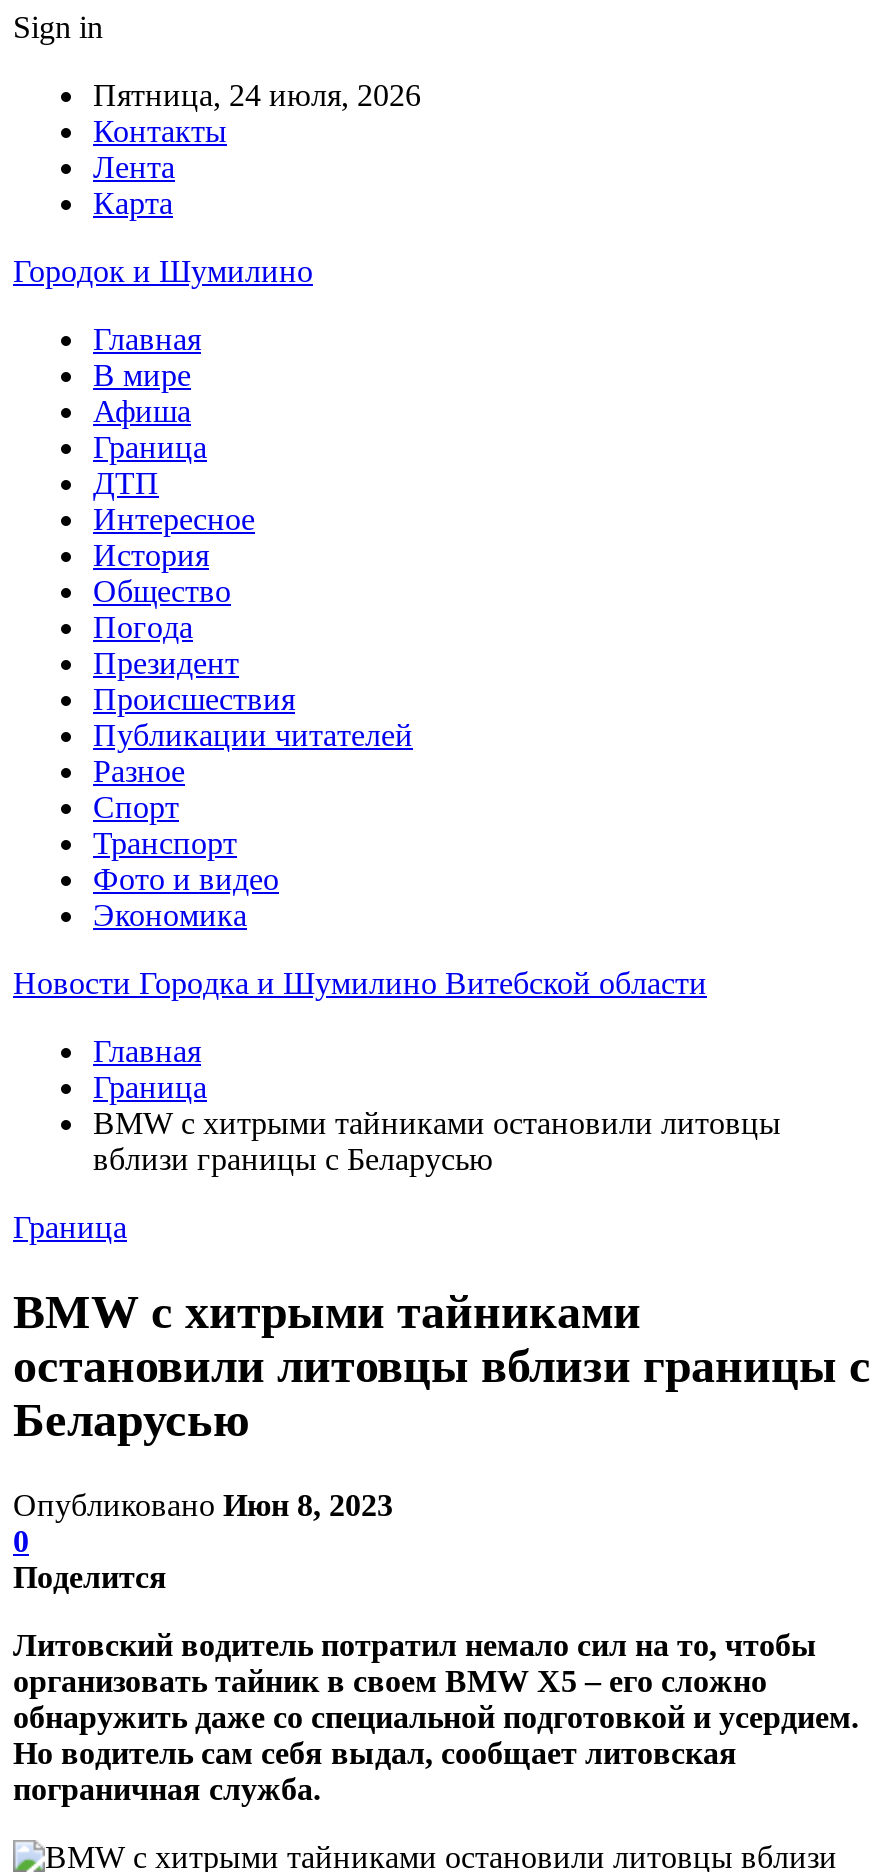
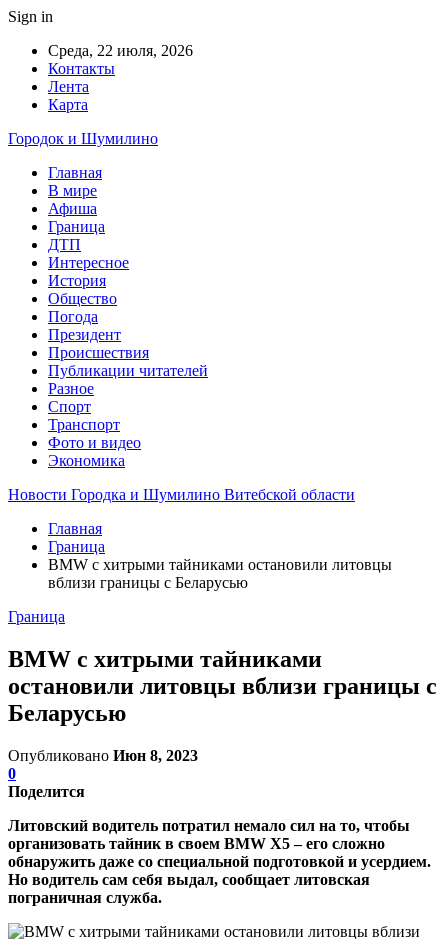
[93,78,421,112] Пятница, 24 июля, 2026 -> [48,42,193,59] Среда, 22 июля, 2026

